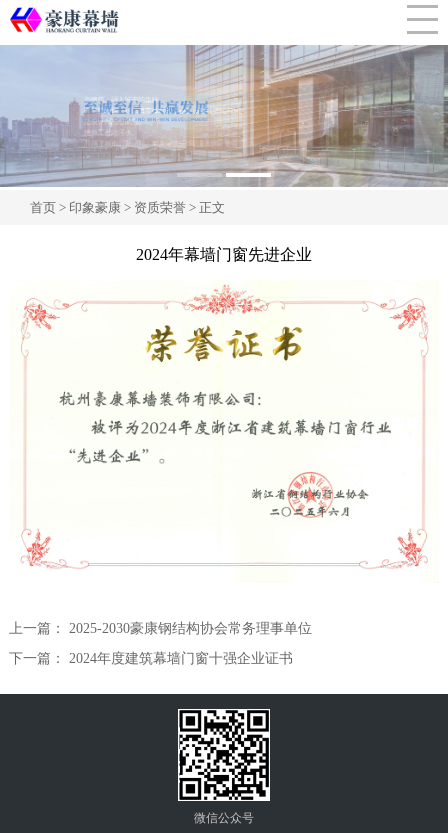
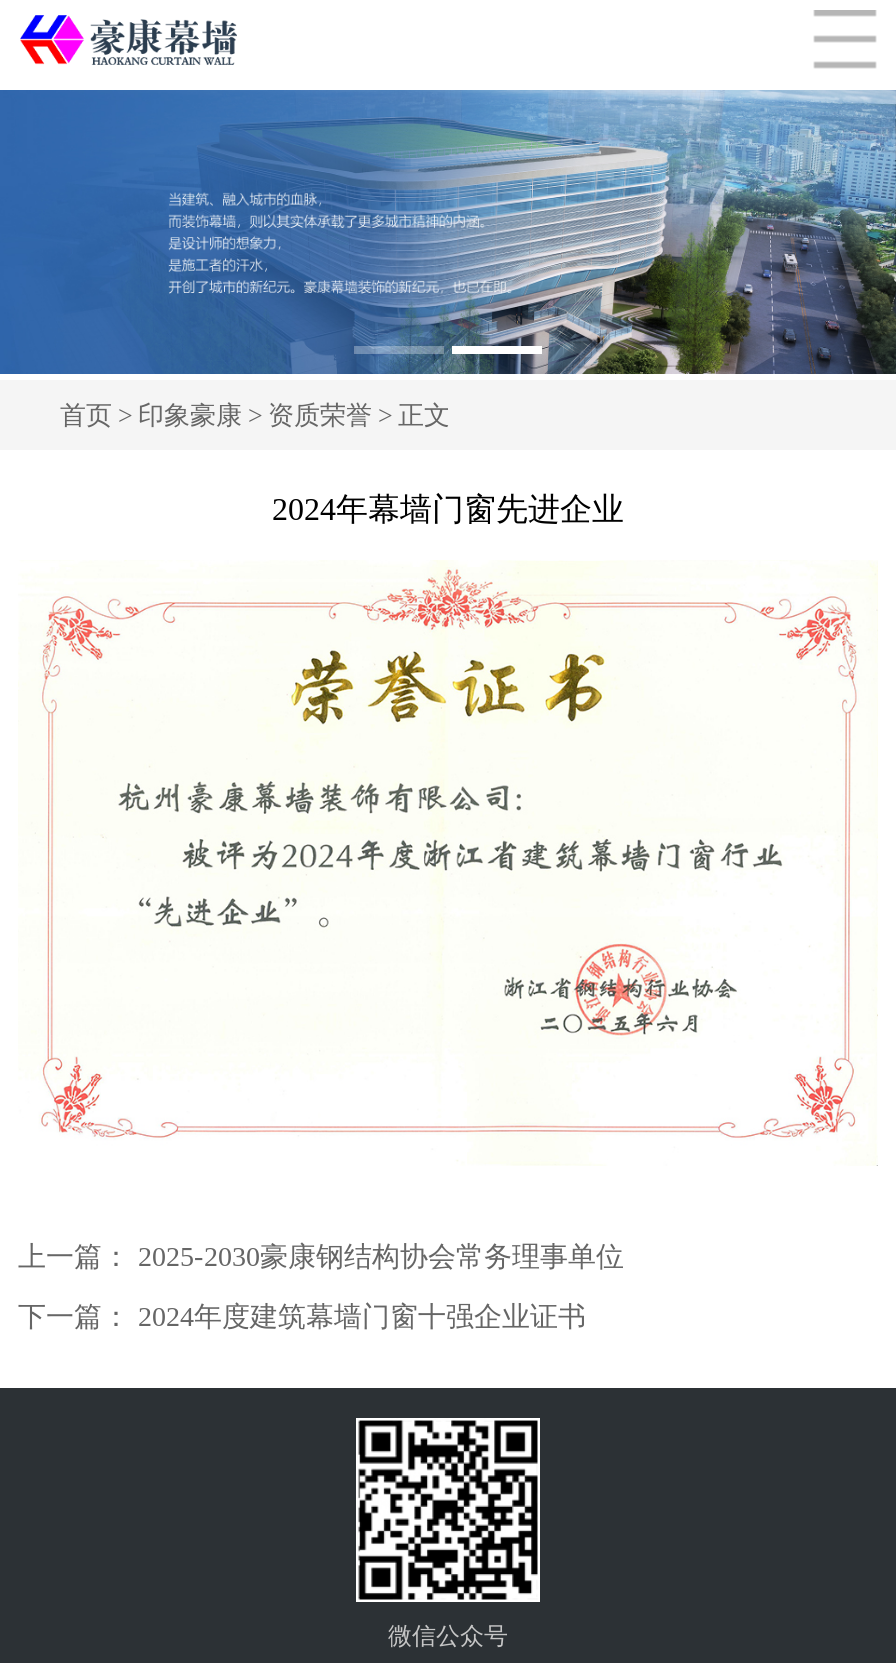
[3,45,445,187] [image] -> [6,90,890,376] [image]

